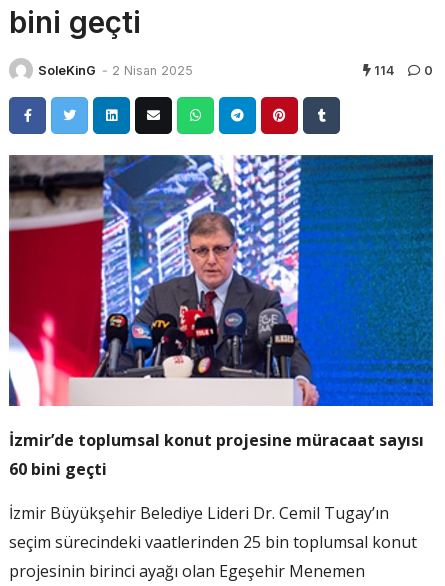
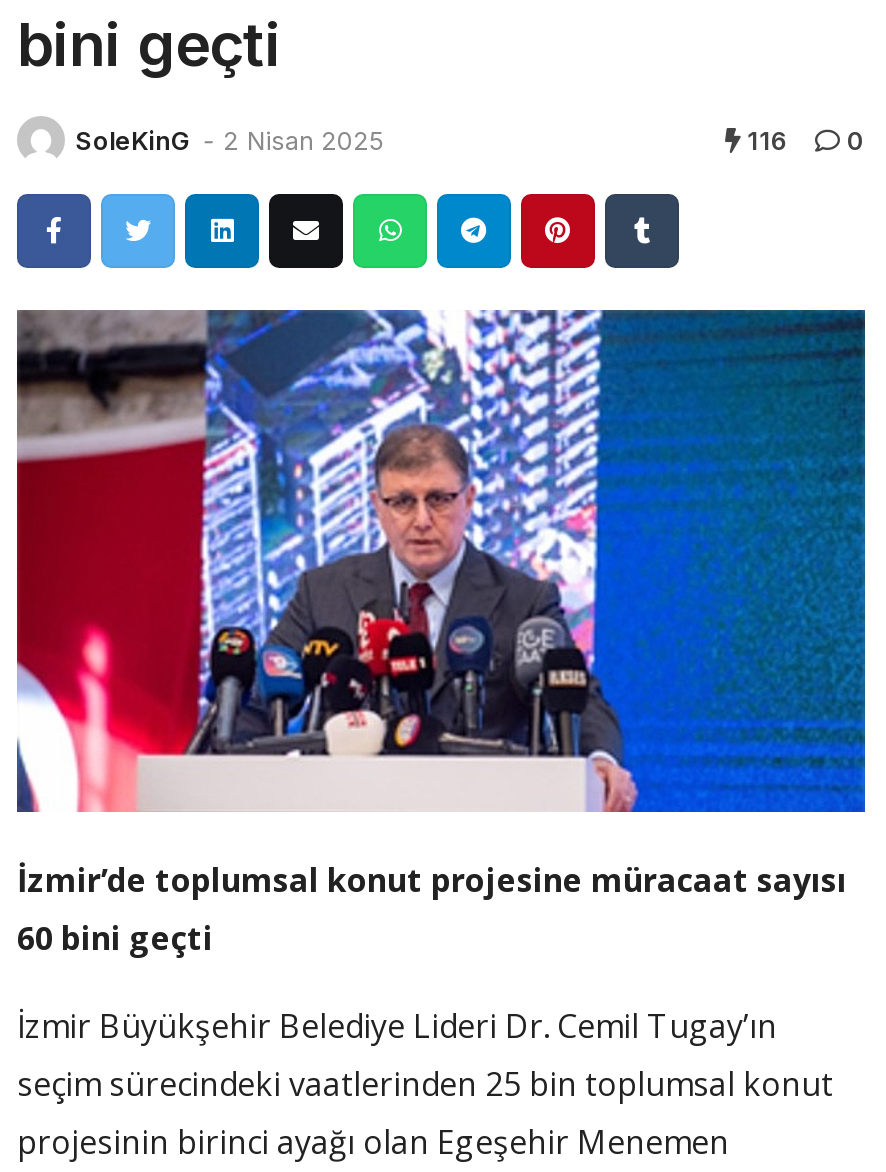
[371,62,433,77] 114 0 -> [741,125,865,155] 116 0

